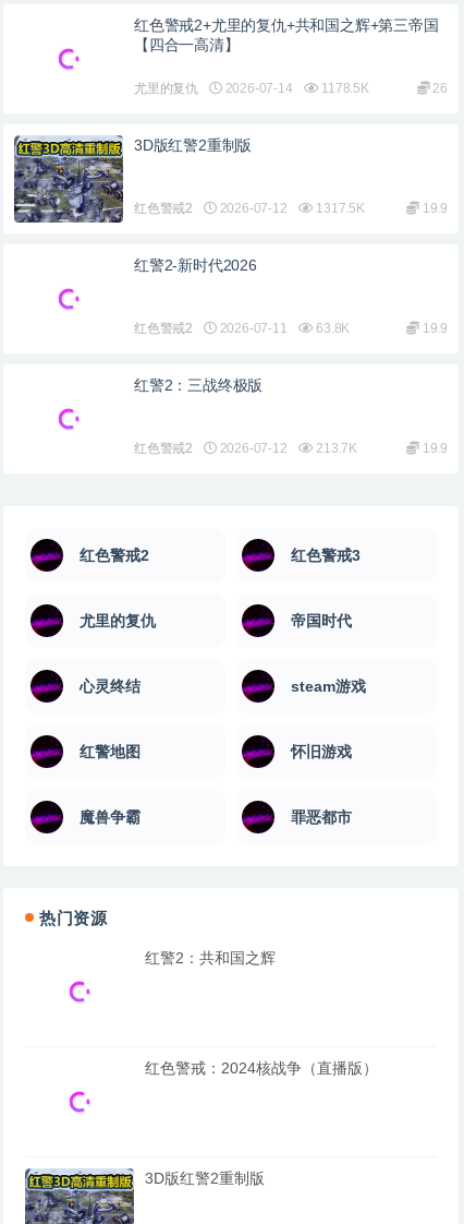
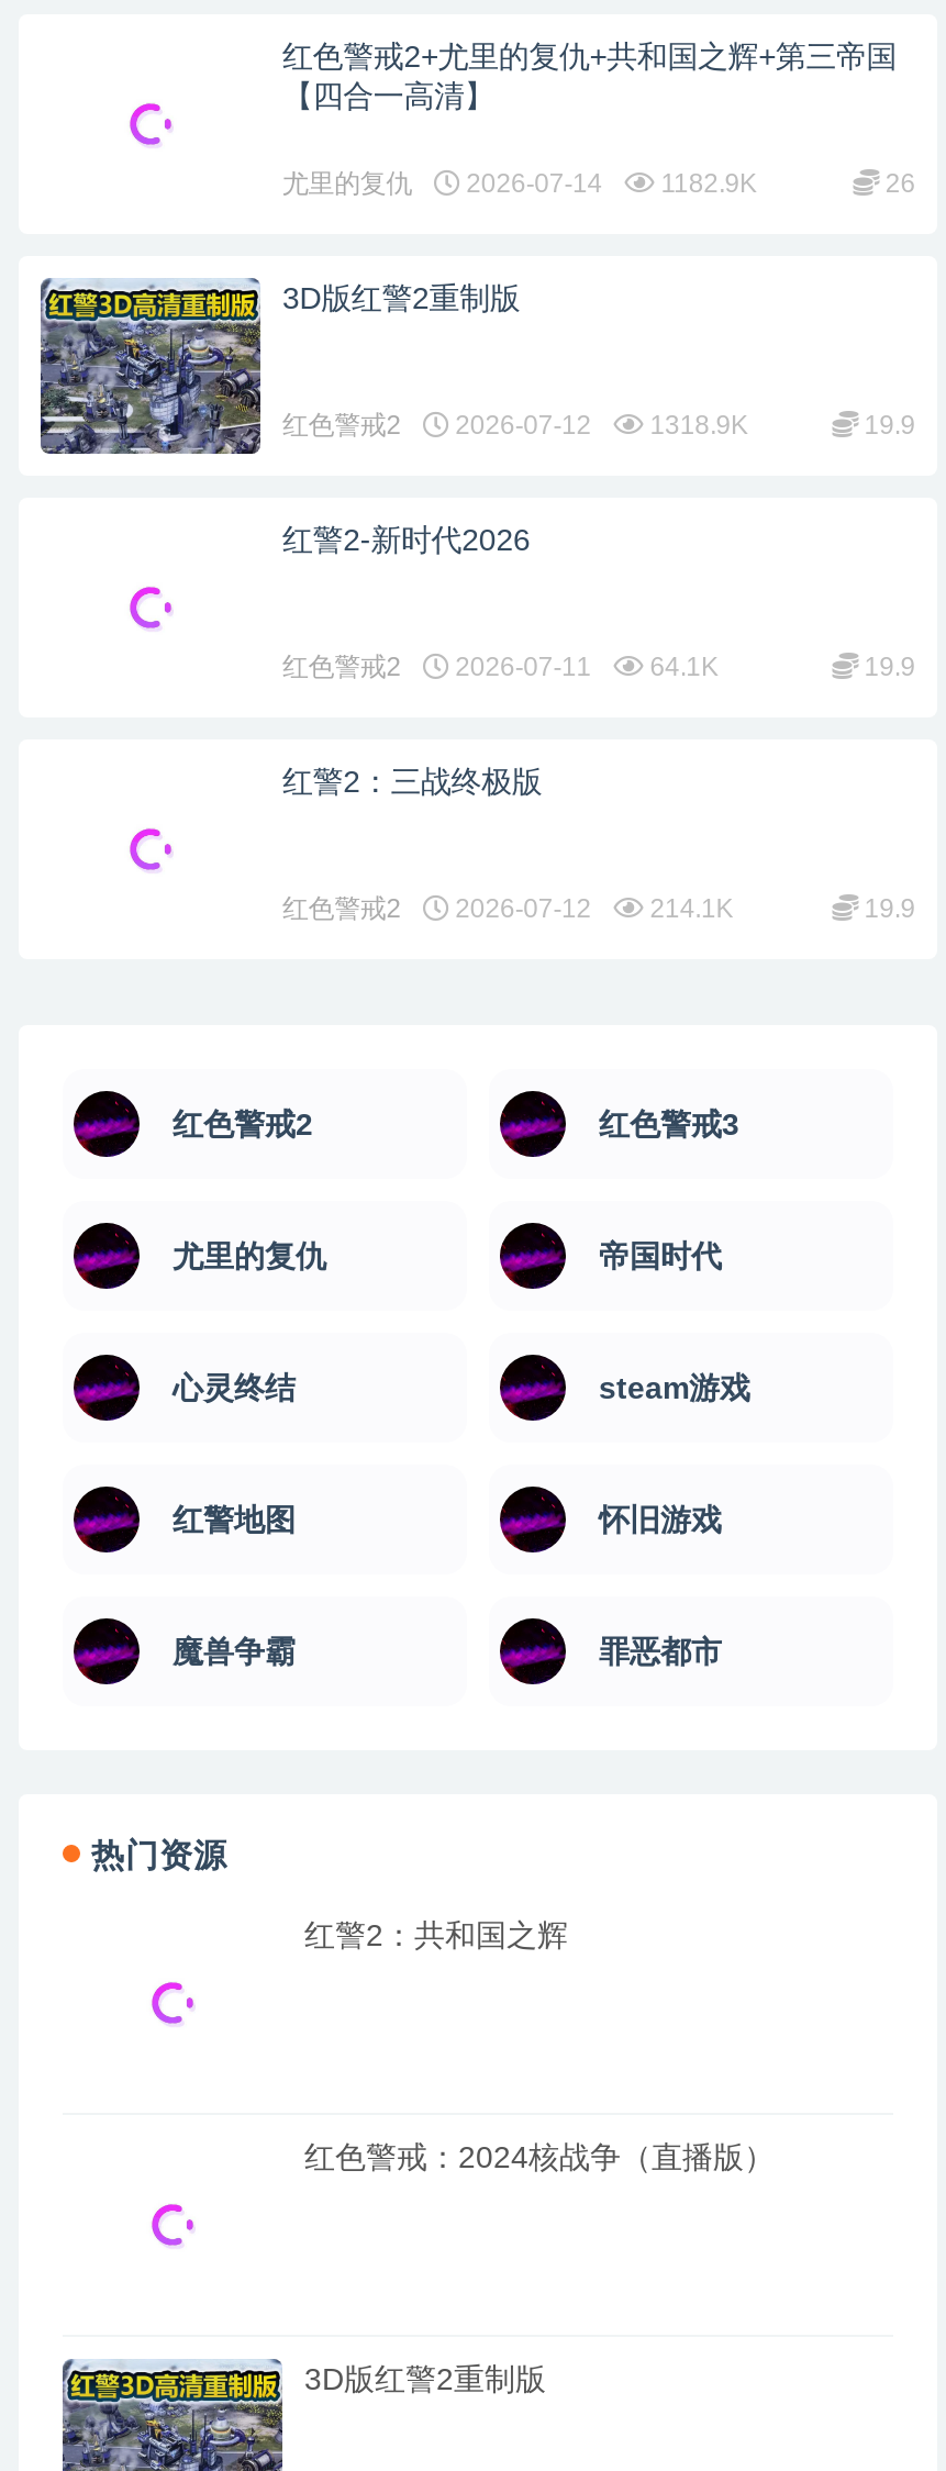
[134,81,369,96] 尤里的复仇 2026-07-14 1178.5K -> [282,168,757,199] 尤里的复仇 2026-07-14 1182.9K
[134,201,365,216] 红色警戒2 2026-07-12 1317.5K -> [282,410,748,441] 红色警戒2 2026-07-12 1318.9K
[134,321,350,336] 红色警戒2 2026-07-11 63.8K -> [282,652,718,682] 红色警戒2 2026-07-11 64.1K
[134,441,357,456] 红色警戒2 2026-07-12 213.7K -> [282,893,733,924] 红色警戒2 2026-07-12 214.1K

